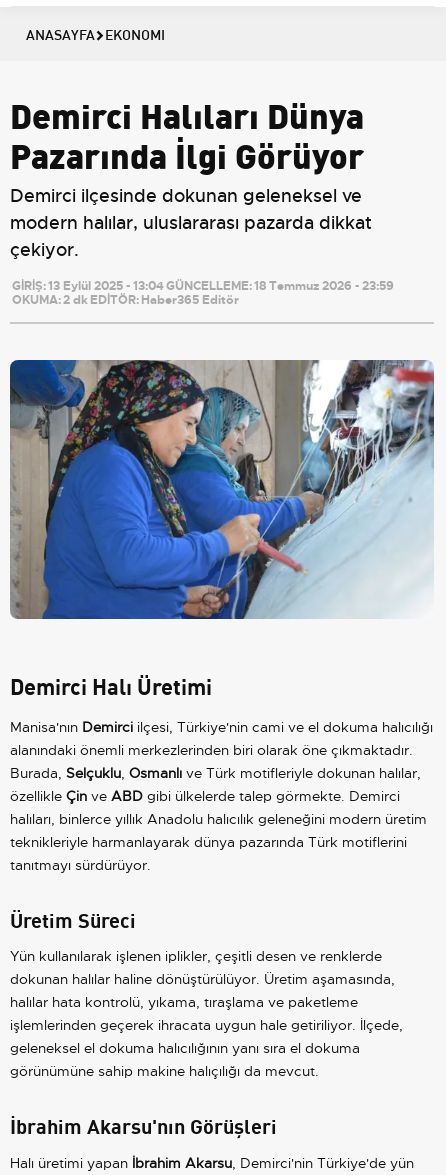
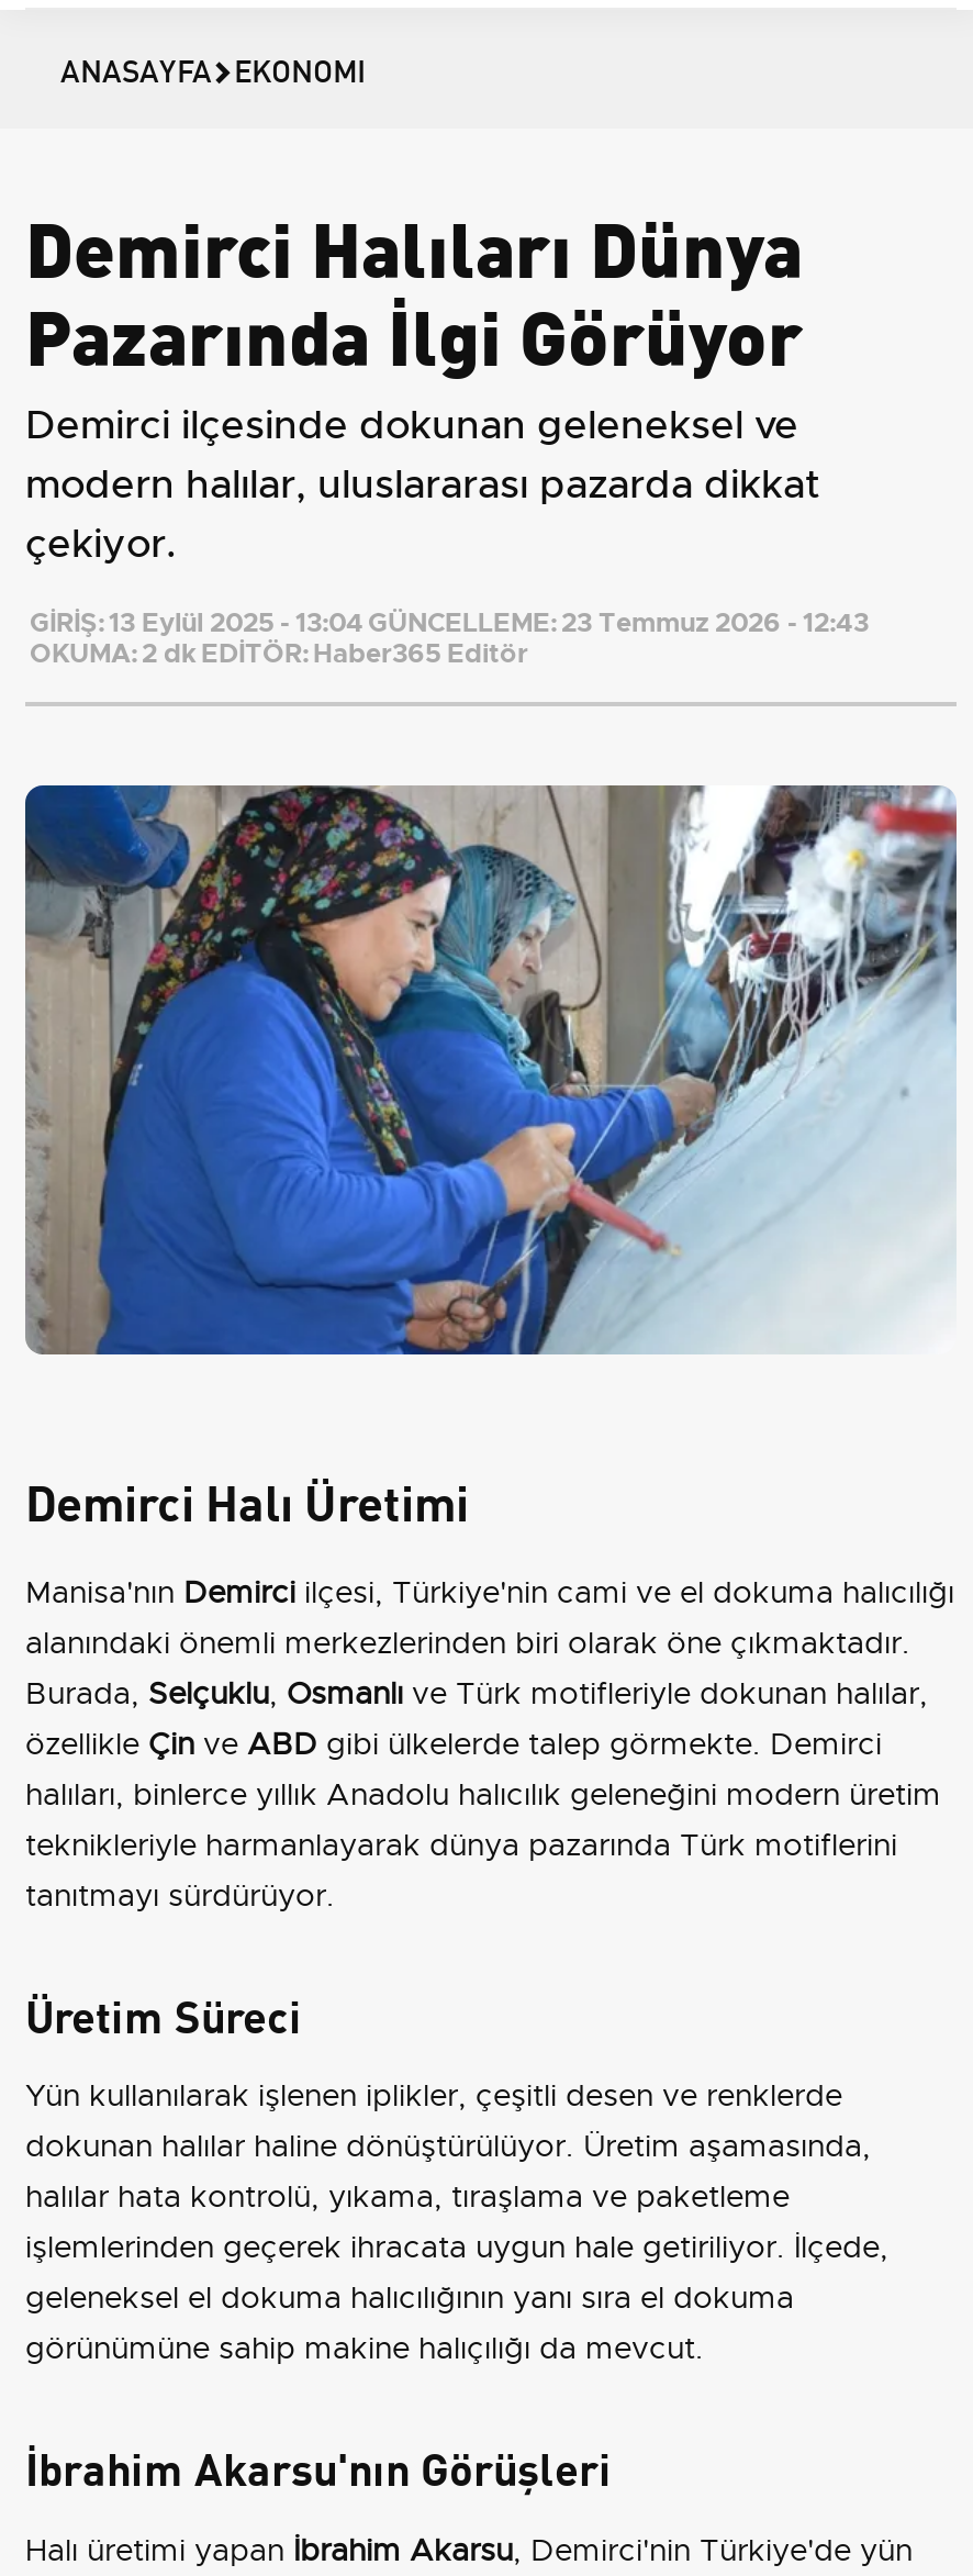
[12,278,394,294] GİRİŞ: 13 Eylül 2025 - 13:04 GÜNCELLEME: 18 Temmuz 2026 - 23:59 -> [30,605,869,640] GİRİŞ: 13 Eylül 2025 - 13:04 GÜNCELLEME: 23 Temmuz 2026 - 12:43

